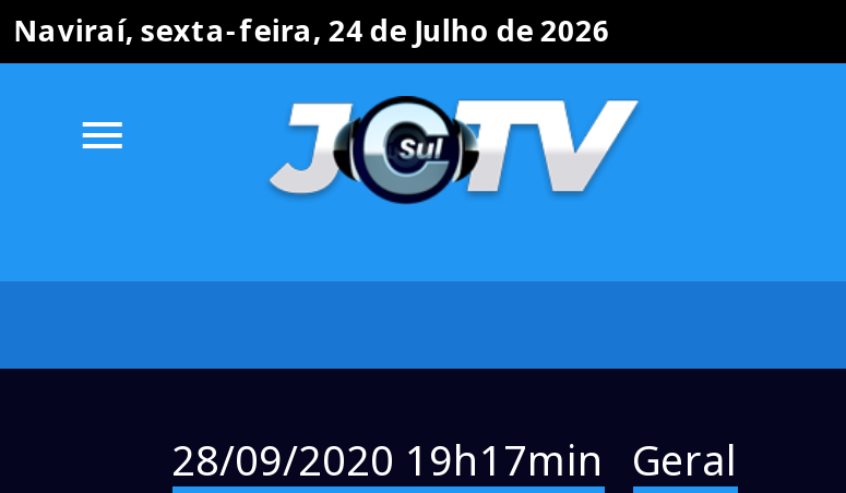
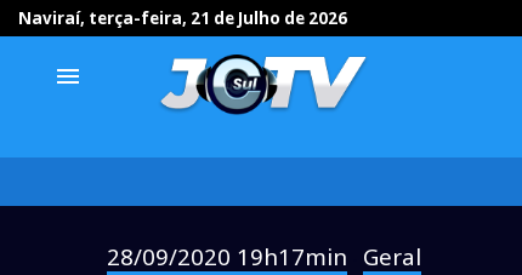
[14,11,610,50] Naviraí, sexta-feira, 24 de Julho de 2026 -> [19,7,348,29] Naviraí, terça-feira, 21 de Julho de 2026

